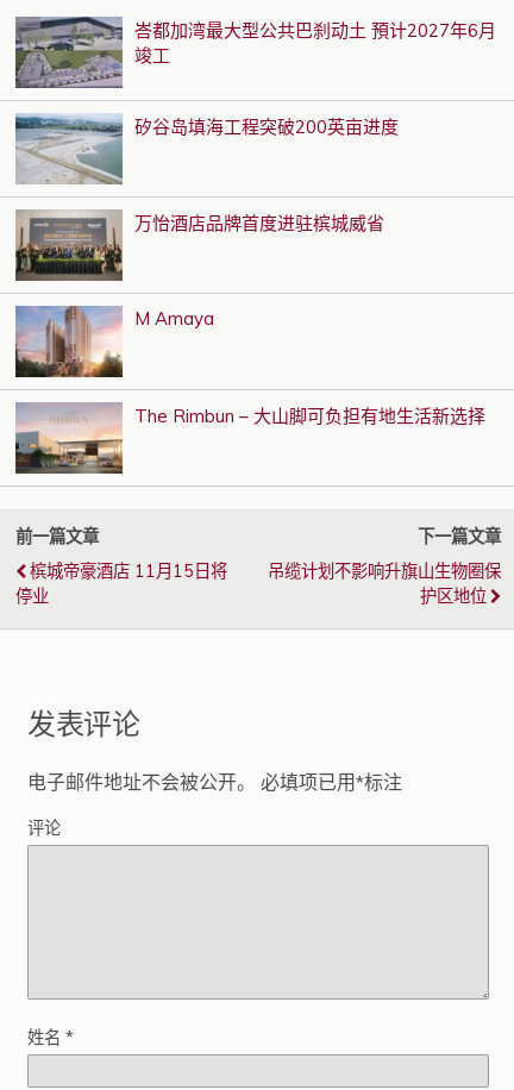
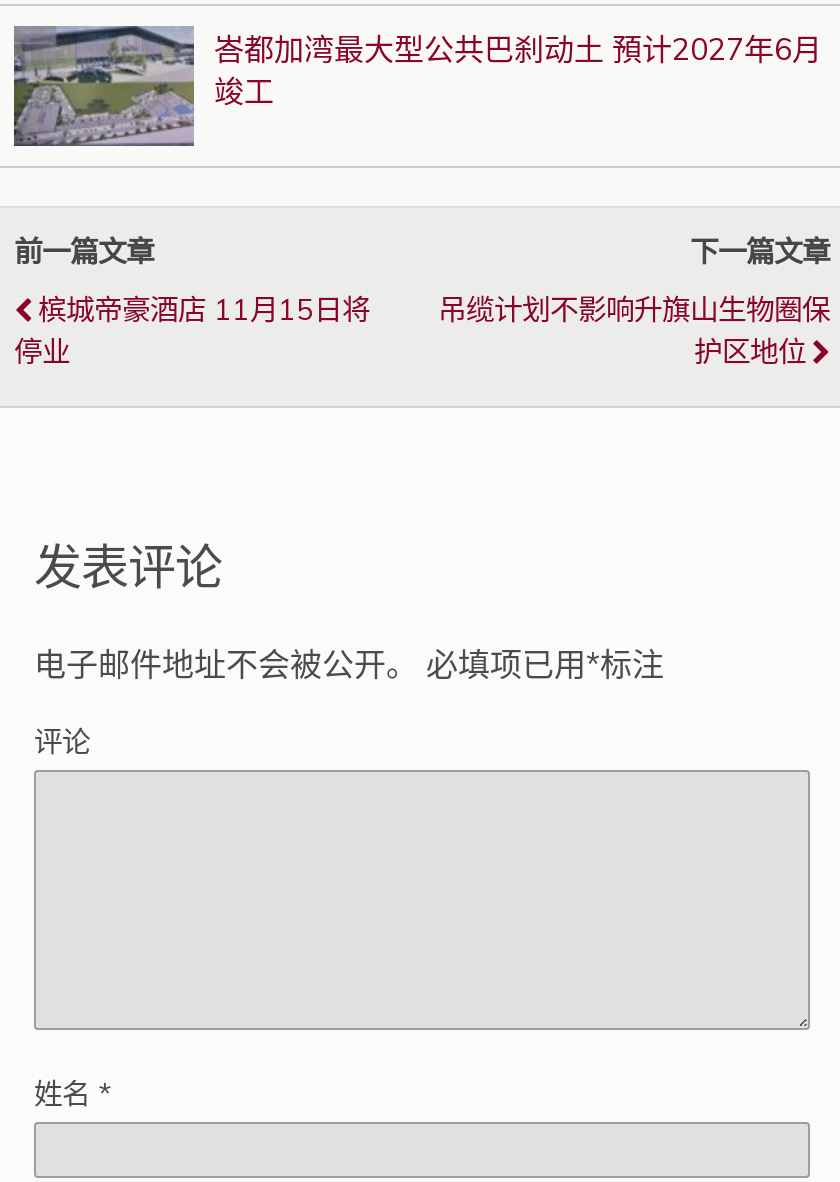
[14,113,399,184] [image] | 矽谷岛填海工程突破200英亩进度 -> none
[14,209,384,282] [image] | 万怡酒店品牌首度进驻槟城威省 -> none
[14,305,214,378] [image] | M Amaya -> none
[14,402,485,475] [image] | The Rimbun – 大山脚可负担有地生活新选择 -> none

